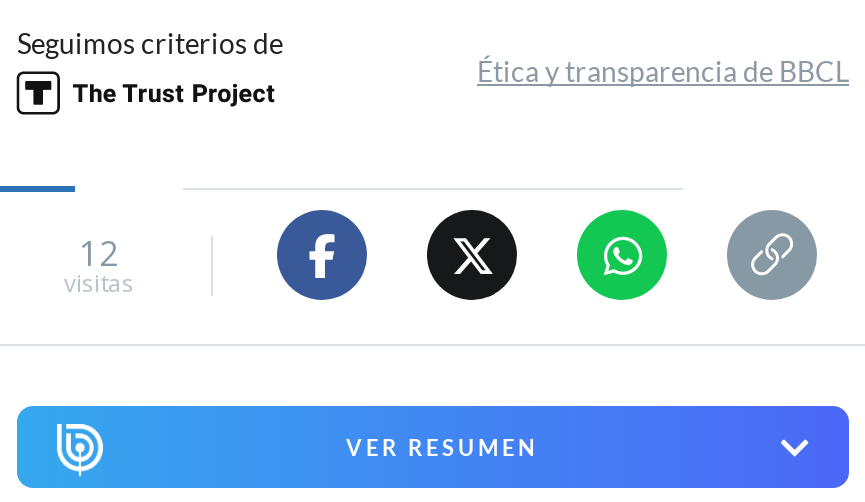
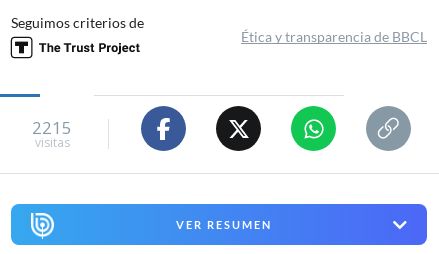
[79,230,119,276] 12 -> [32,116,72,139] 2215

